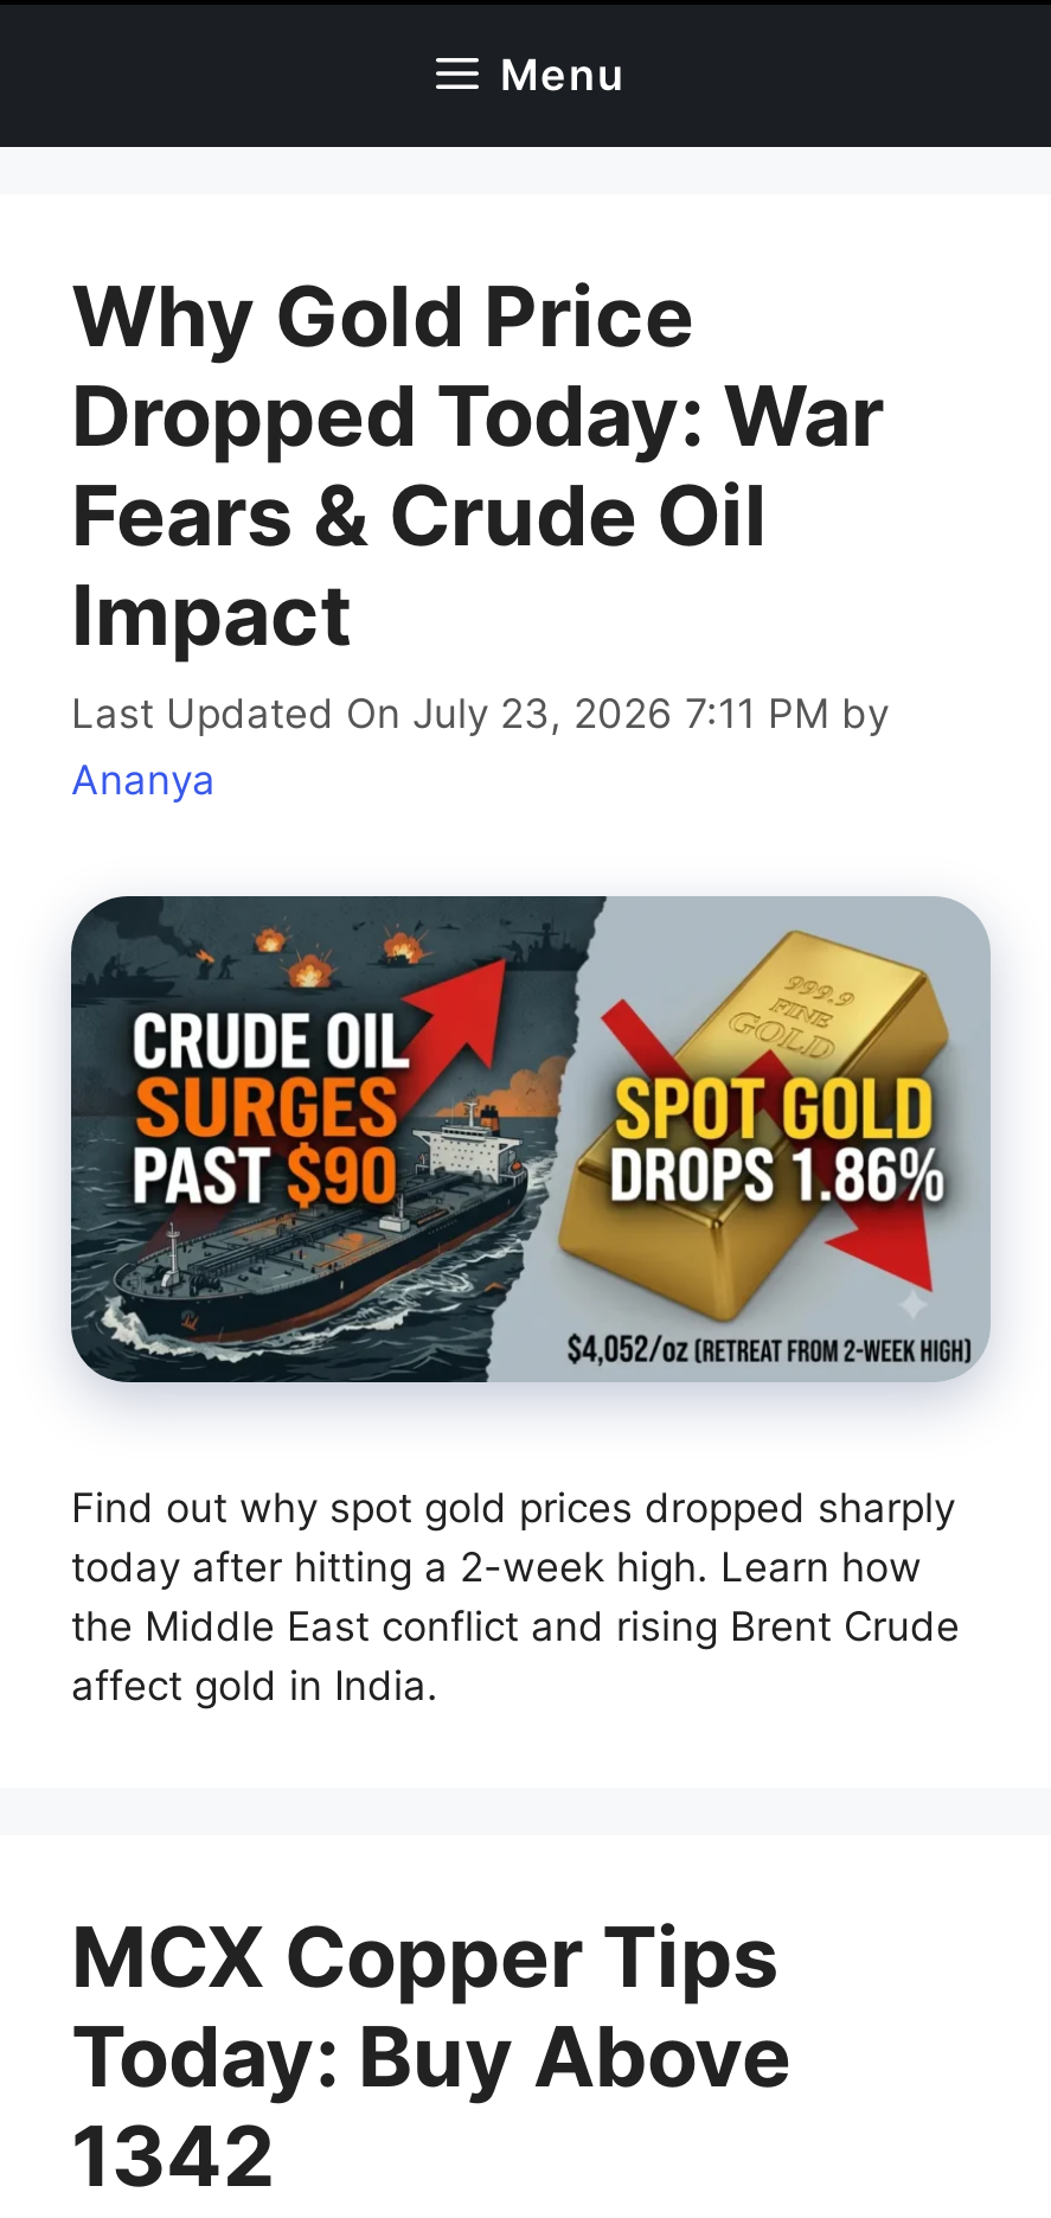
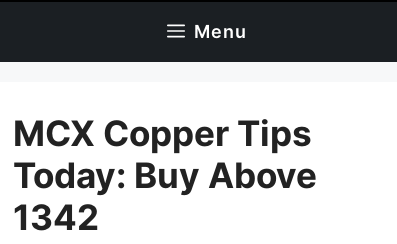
[71,266,889,803] Why Gold Price | Dropped Today: War | Fears & Crude Oil | Impact | Last Updated On July 23, 2026 7:11 PM by | Ananya -> none
[66,891,995,1709] [image] | Find out why spot gold prices dropped sharply | today after hitting a 2-week high. Learn how | the Middle East conflict and rising Brent Crude | affect gold in India. -> none

